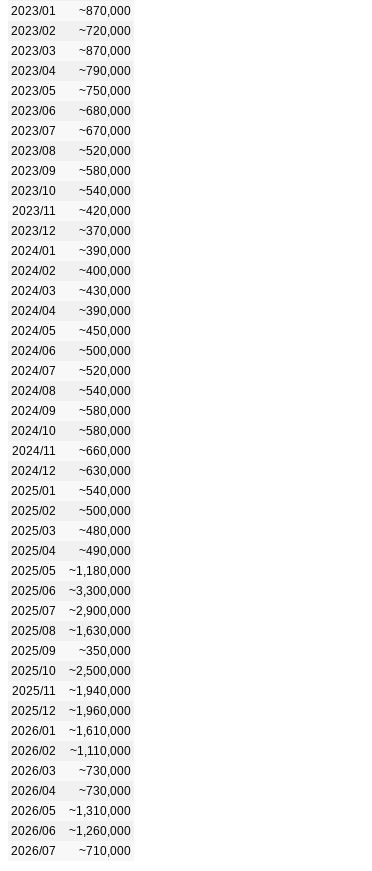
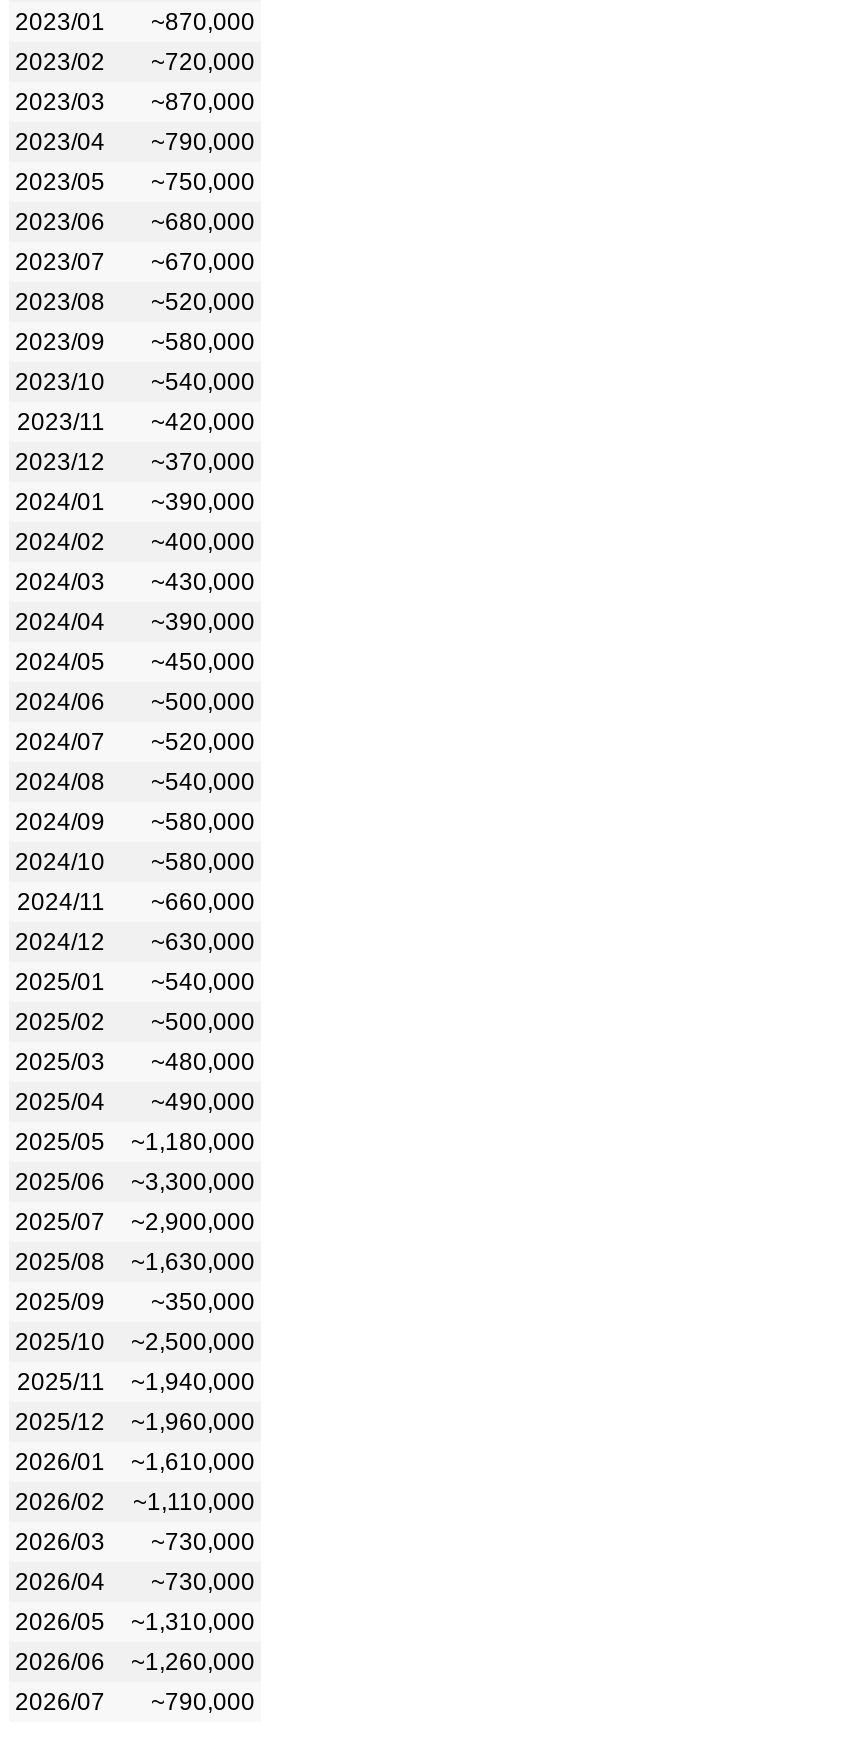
[11,844,131,858] 2026/07 ~710,000 -> [15,1688,255,1716] 2026/07 ~790,000

